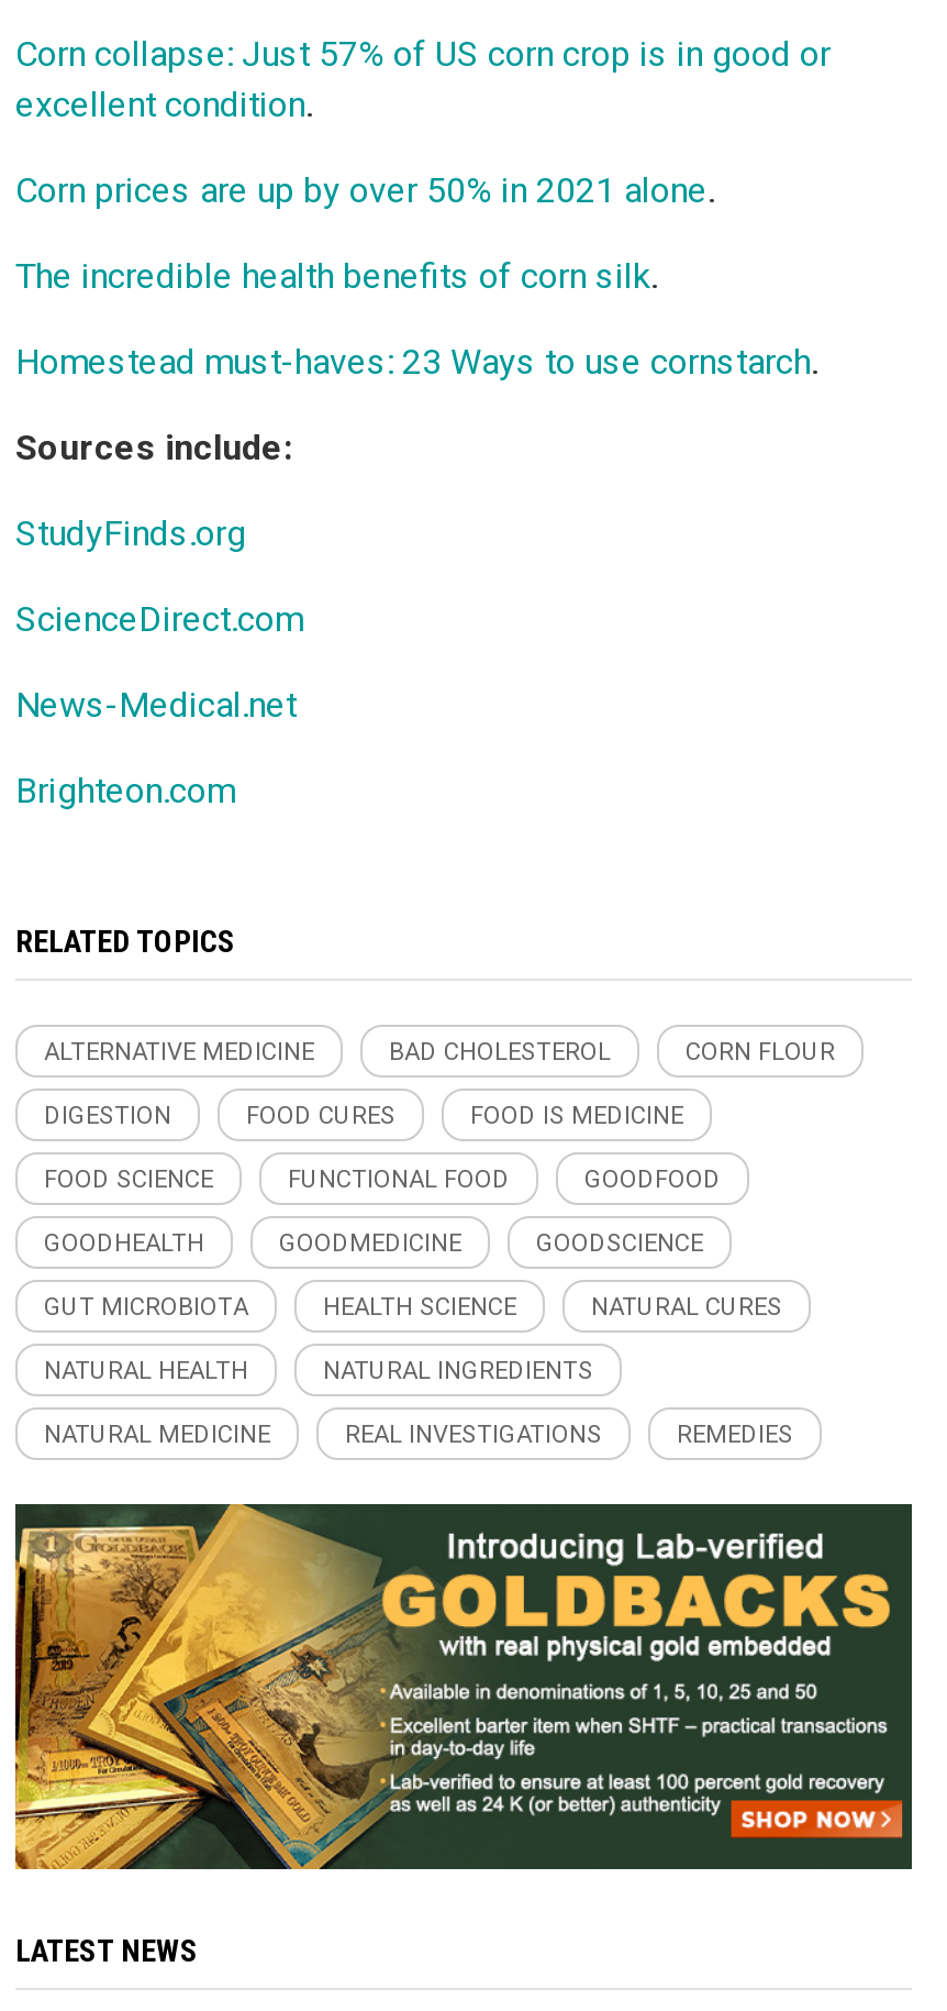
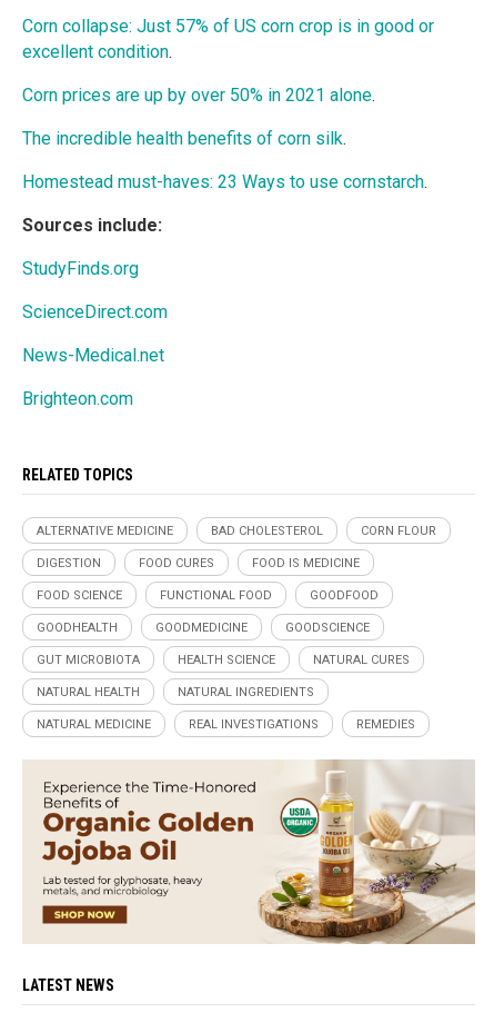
[13,1502,914,1871] [image] -> [22,759,476,945] [image]

